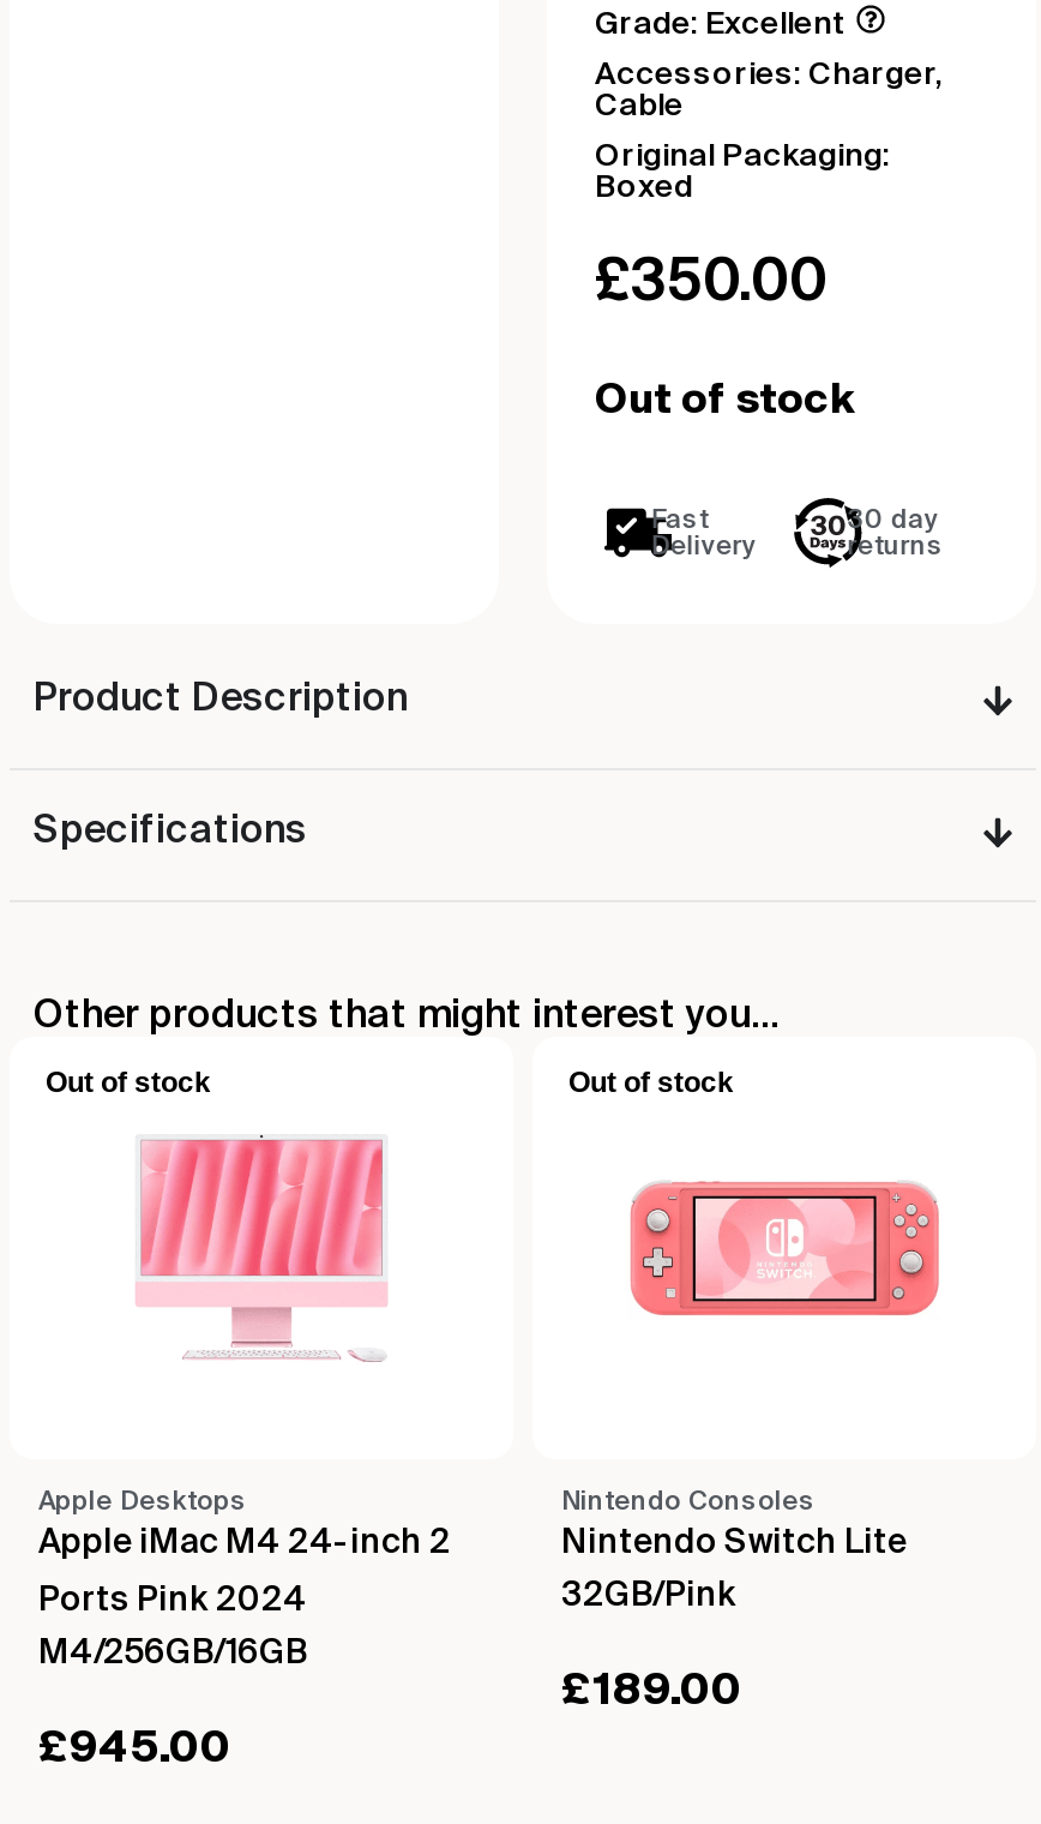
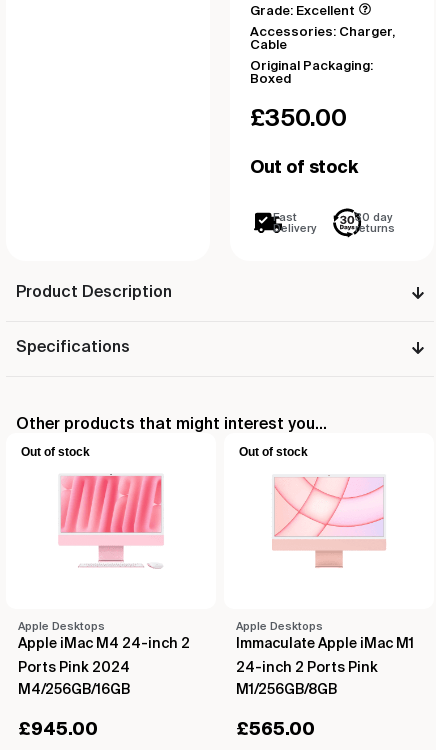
[628,1140,940,1358] [image] -> [265,475,393,569] [image]
[561,1488,907,1713] Nintendo Consoles | Nintendo Switch Lite | 32GB/Pink | £189.00 -> [236,621,414,739] Apple Desktops | Immaculate Apple iMac M1 | 24-inch 2 Ports Pink | M1/256GB/8GB | £565.00

